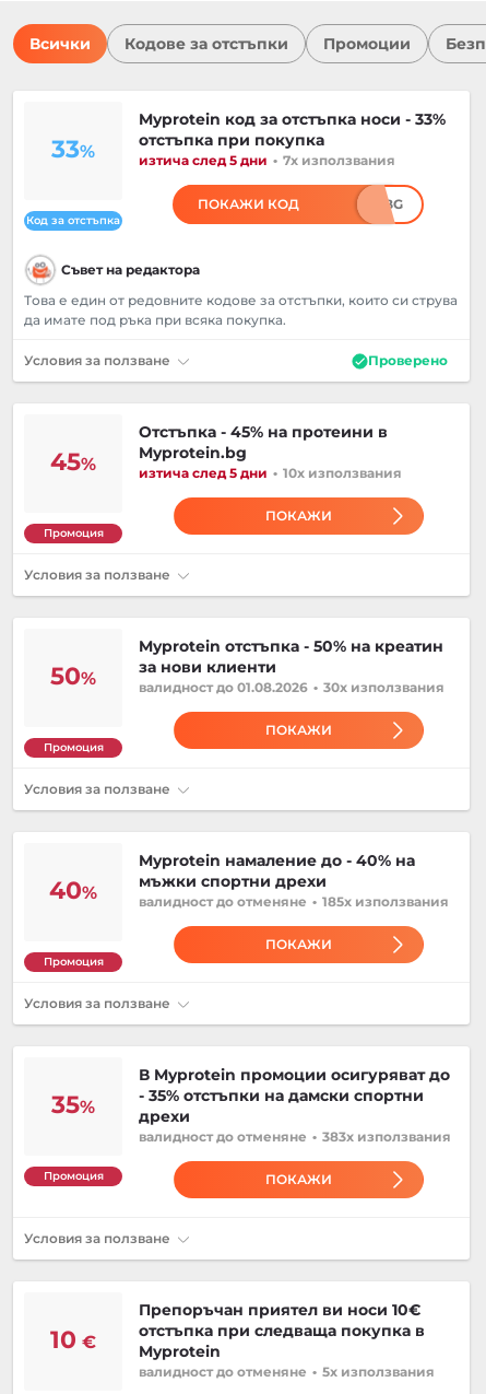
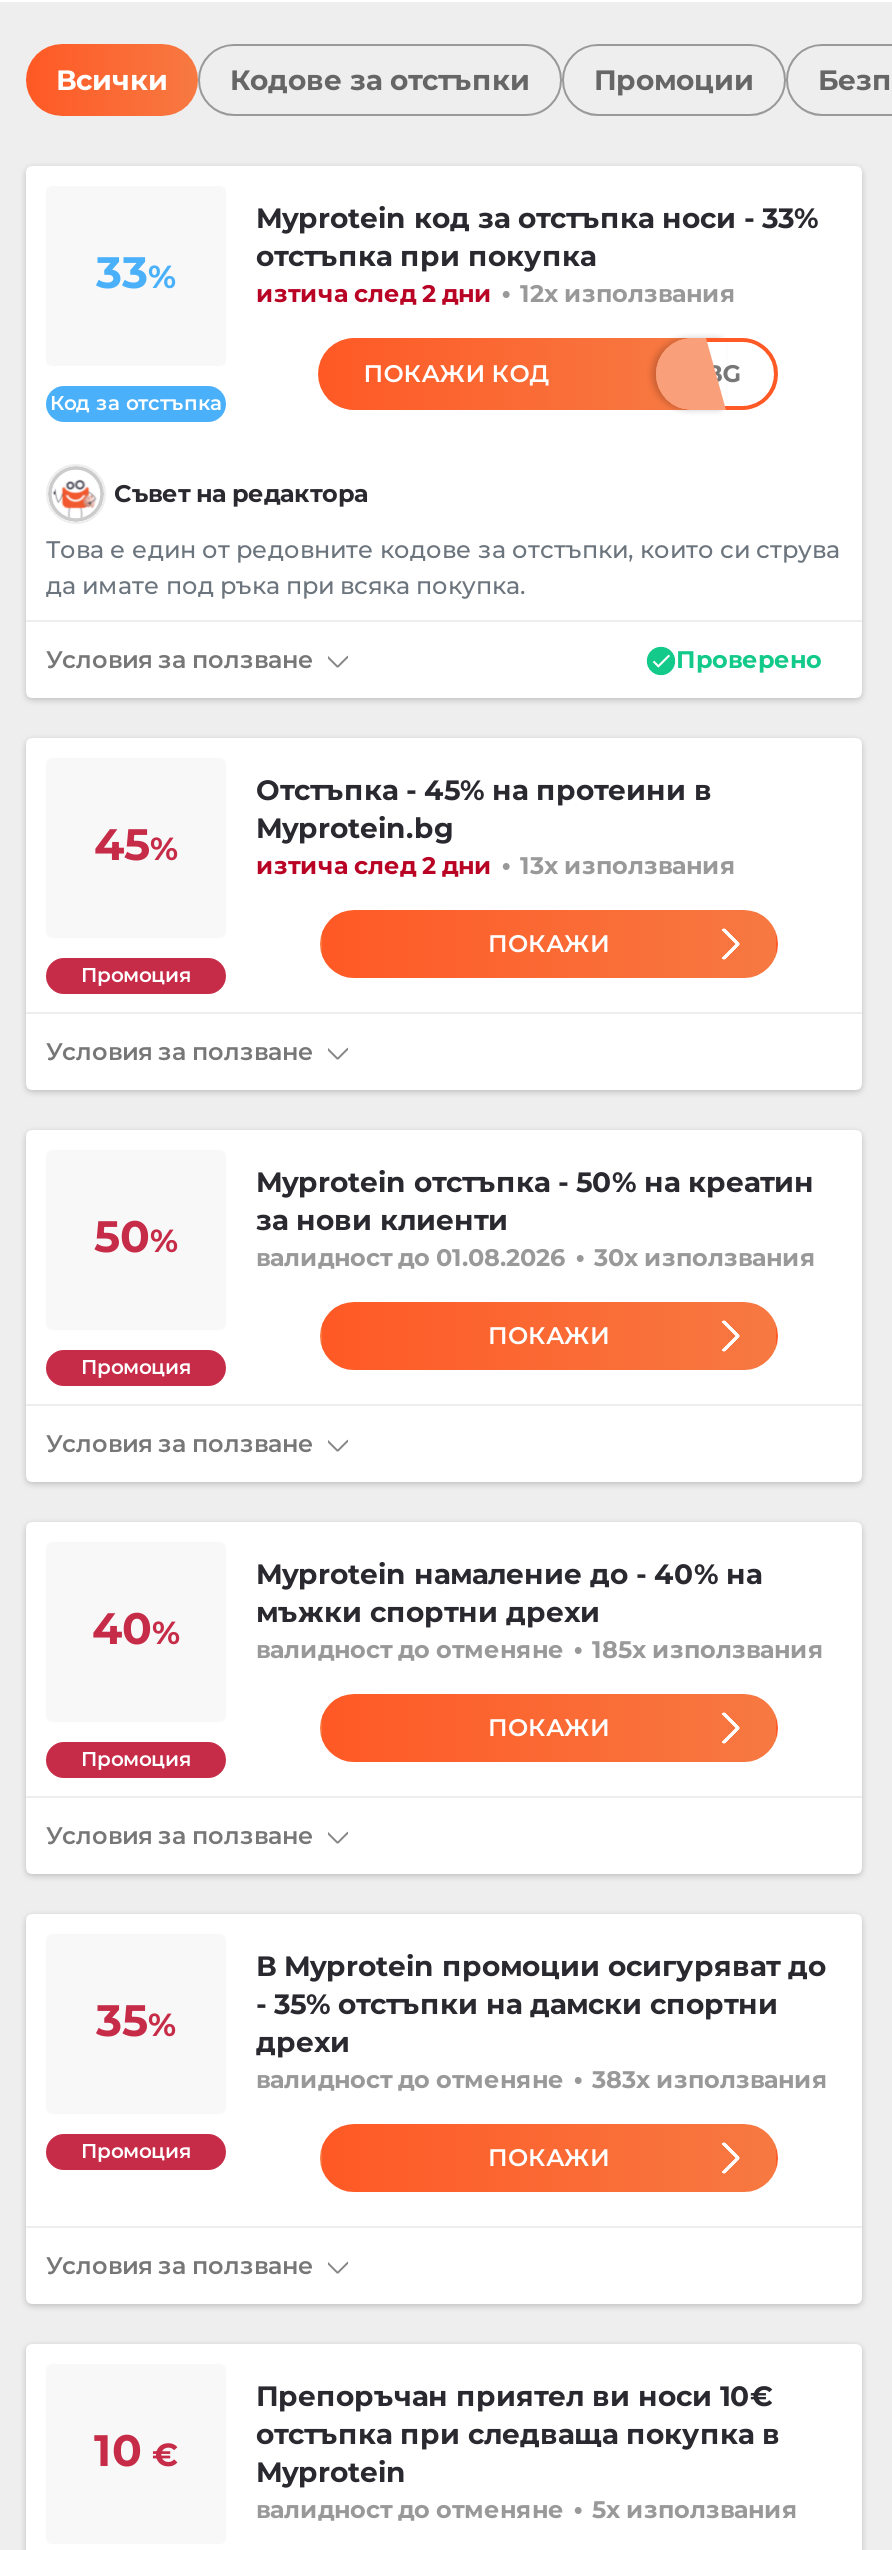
[139,152,395,168] изтича след 5 дни • 7x използвания -> [256,278,736,308] изтича след 2 дни • 12x използвания
[139,465,402,481] изтича след 5 дни • 10x използвания -> [256,850,736,880] изтича след 2 дни • 13x използвания

